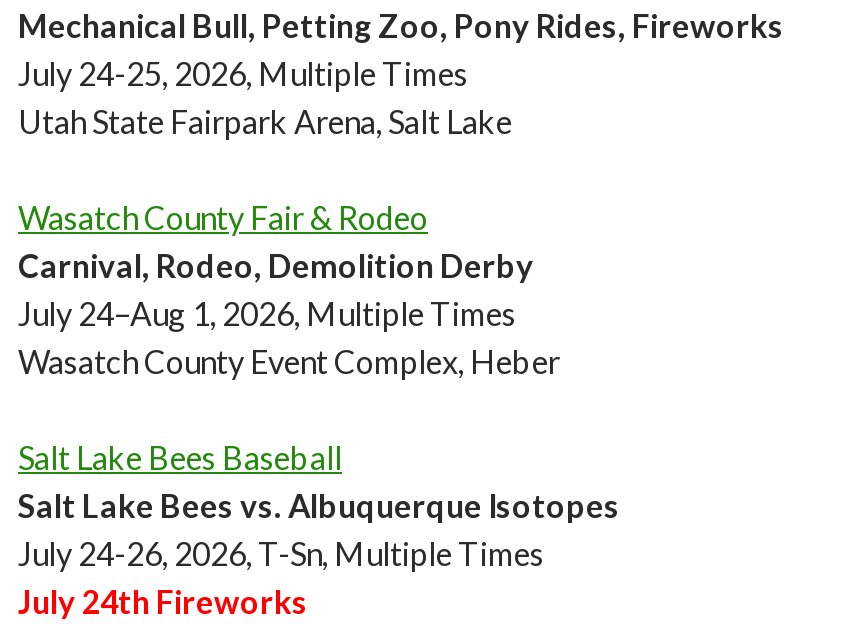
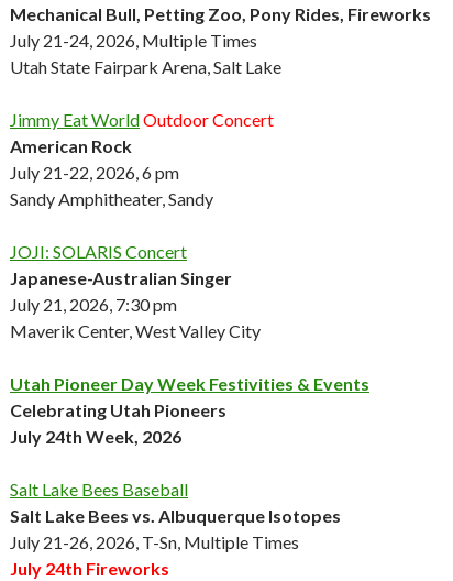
[18,53,468,91] July 24-25, 2026, Multiple Times -> [10,29,257,50] July 21-24, 2026, Multiple Times
[18,197,560,379] Wasatch County Fair & Rodeo | Carnival, Rodeo, Demolition Derby | July 24–Aug 1, 2026, Multiple Times | Wasatch County Event Complex, Heber -> [10,108,369,446] Jimmy Eat World Outdoor Concert | American Rock | July 21-22, 2026, 6 pm | Sandy Amphitheater, Sandy | JOJI: SOLARIS Concert | Japanese-Australian Singer | July 21, 2026, 7:30 pm | Maverik Center, West Valley City | Utah Pioneer Day Week Festivities & Events | Celebrating Utah Pioneers | July 24th Week, 2026
[18,533,544,571] July 24-26, 2026, T-Sn, Multiple Times -> [10,531,299,552] July 21-26, 2026, T-Sn, Multiple Times

